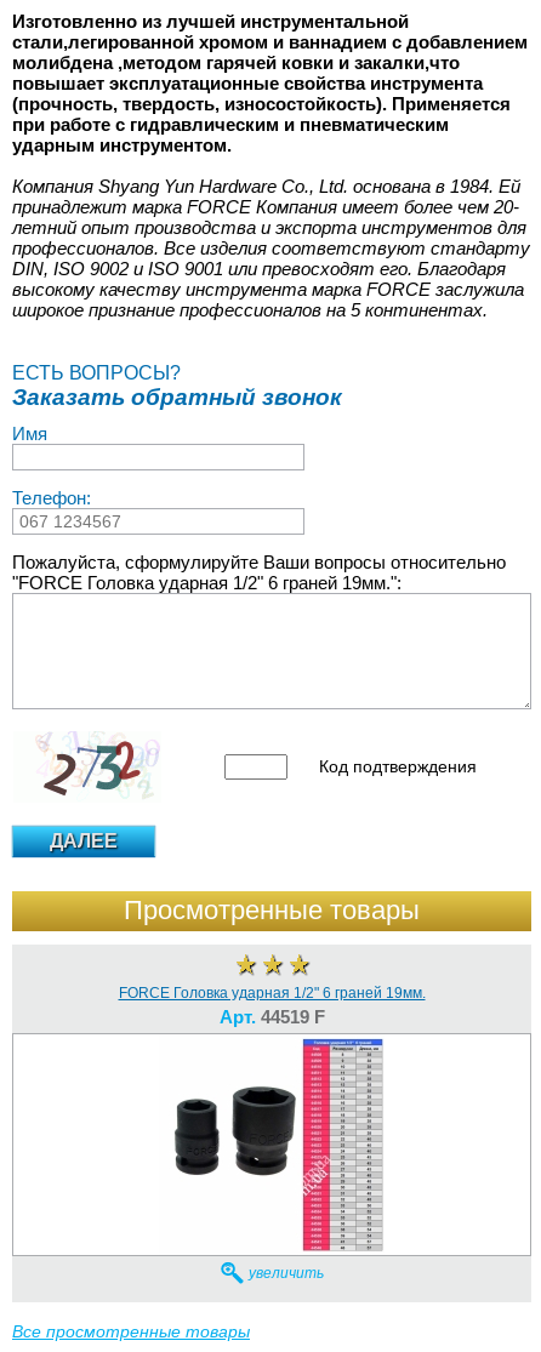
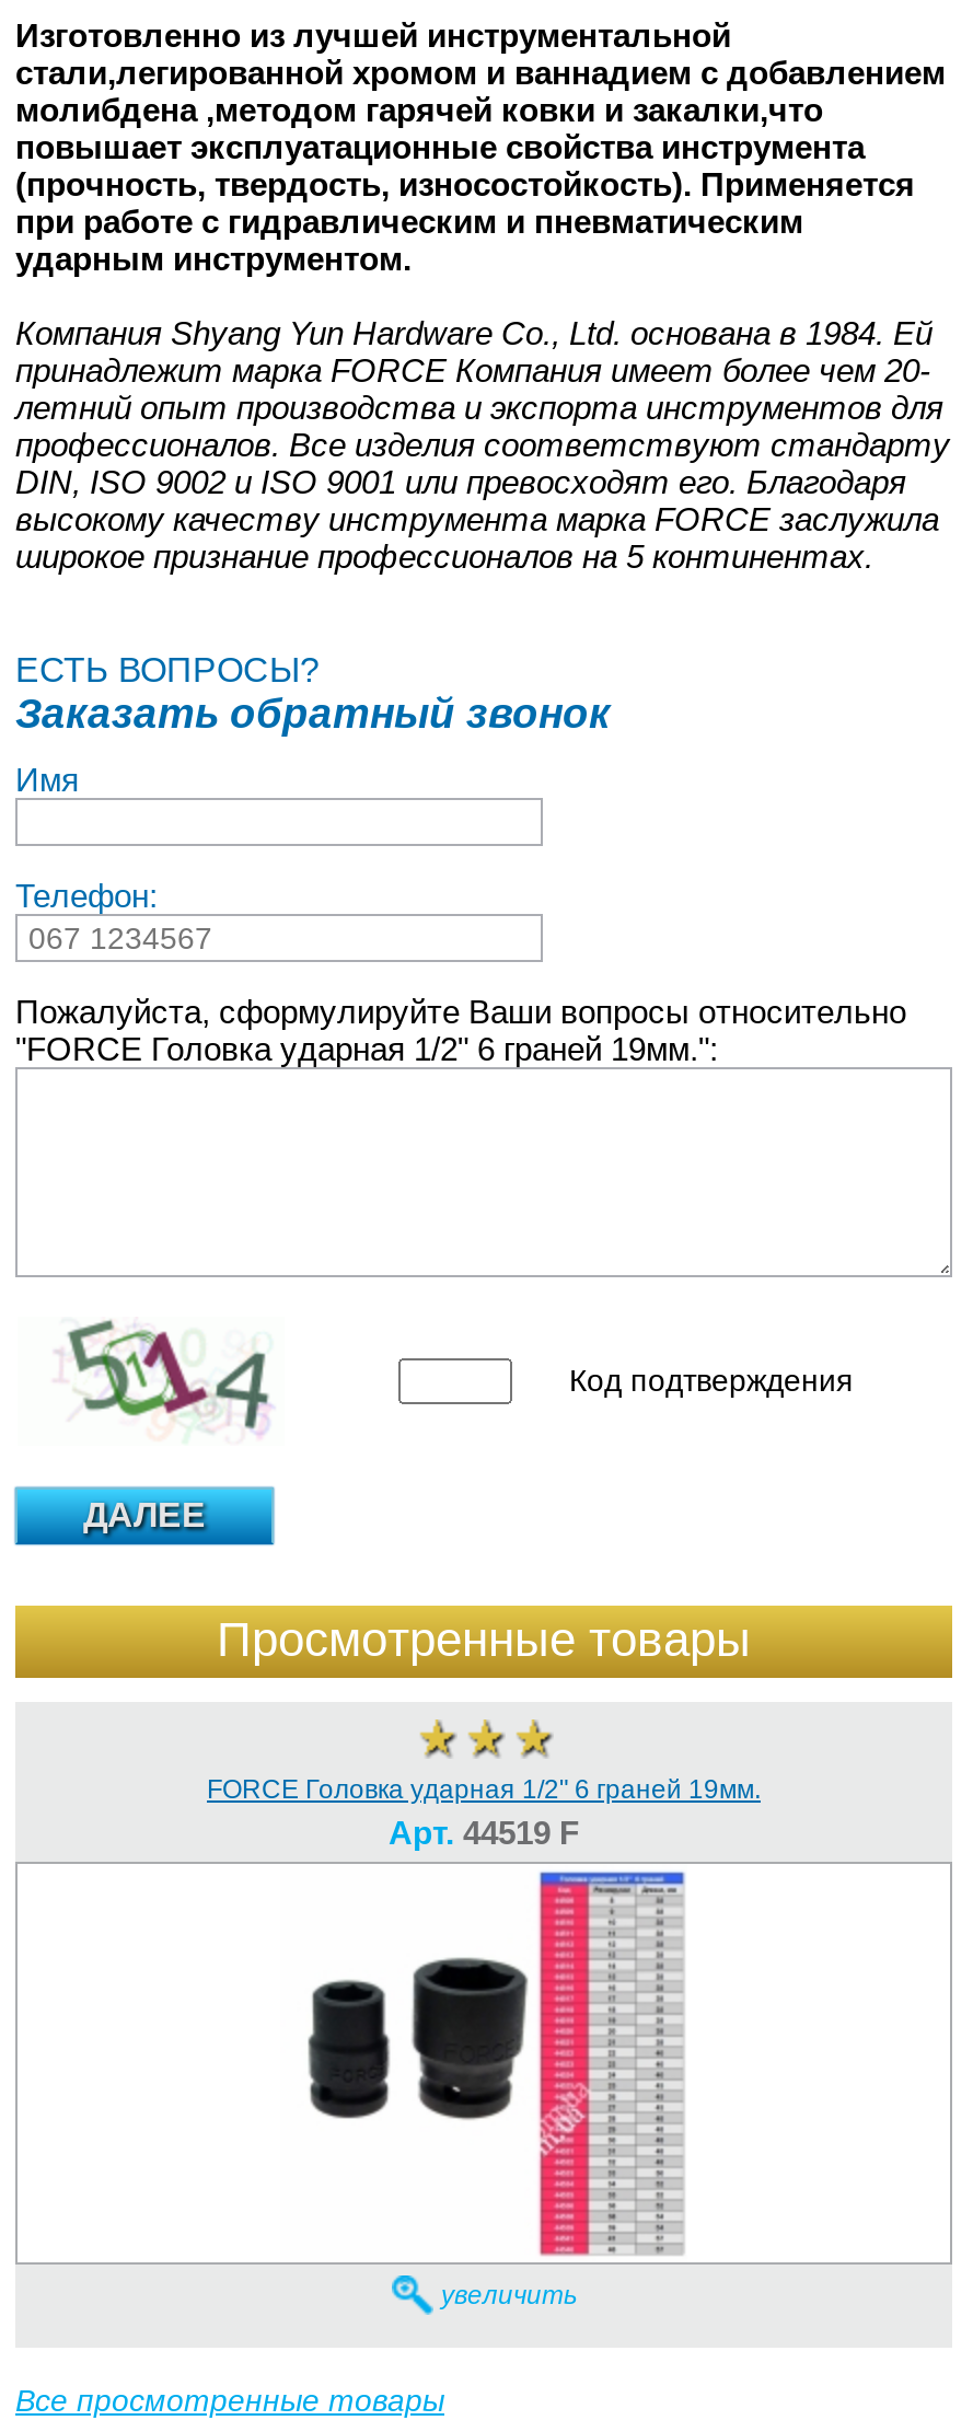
[42,734,159,797] [image] -> [68,1319,271,1433] [image]

